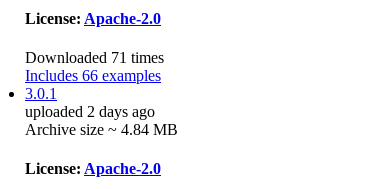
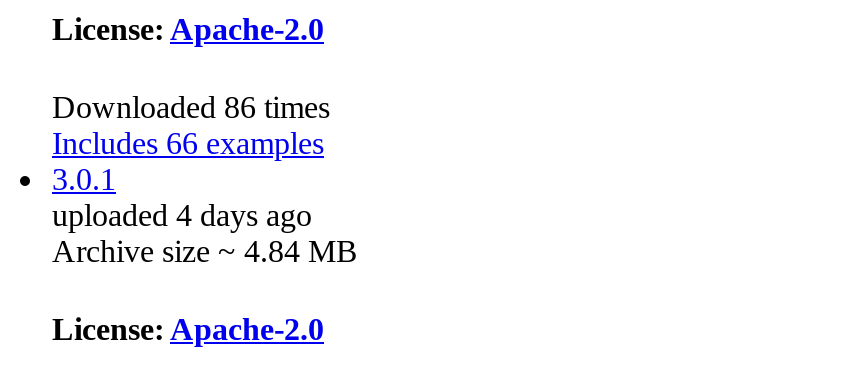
[25,49,164,66] Downloaded 71 times -> [52,90,330,124] Downloaded 86 times
[25,103,155,120] uploaded 2 days ago -> [52,198,312,232] uploaded 4 days ago

